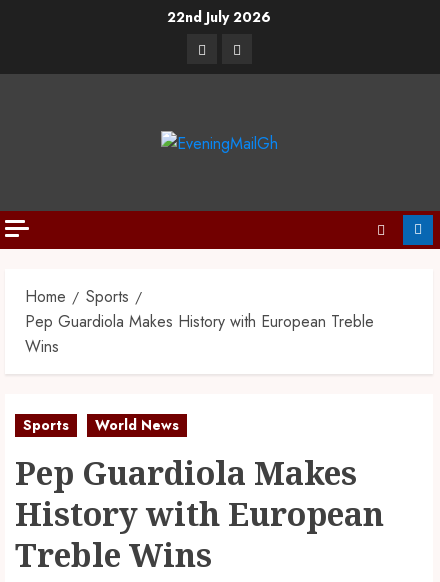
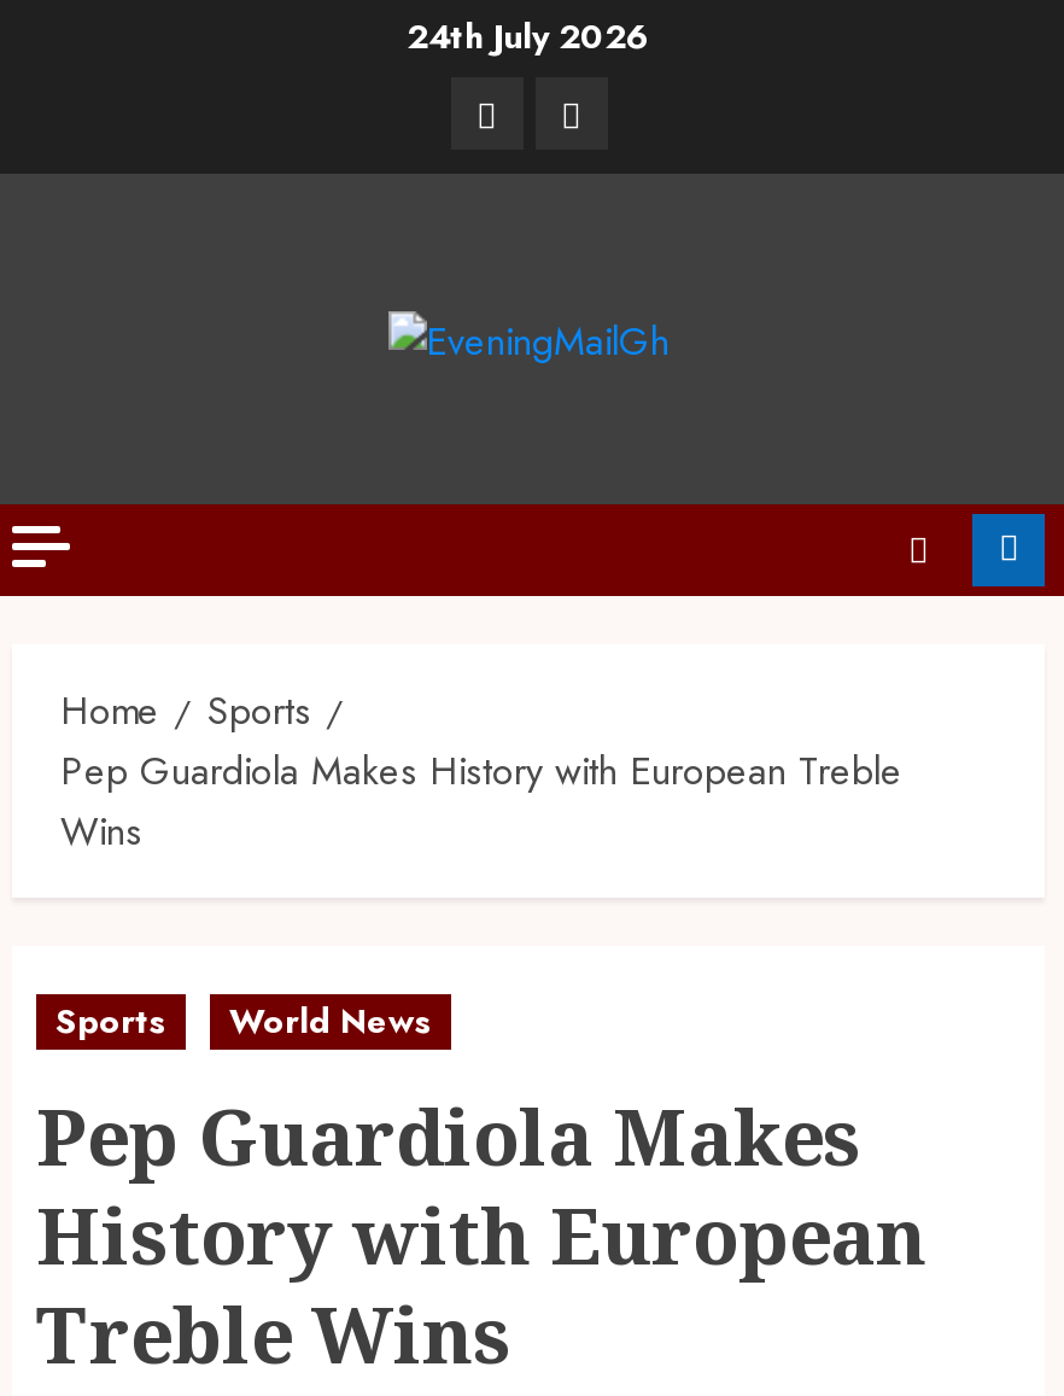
[167,7,271,27] 22nd July 2026 -> [407,12,650,60] 24th July 2026

